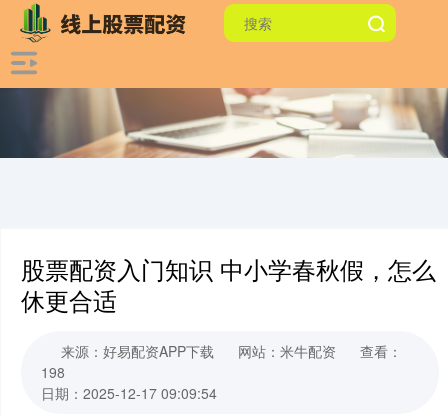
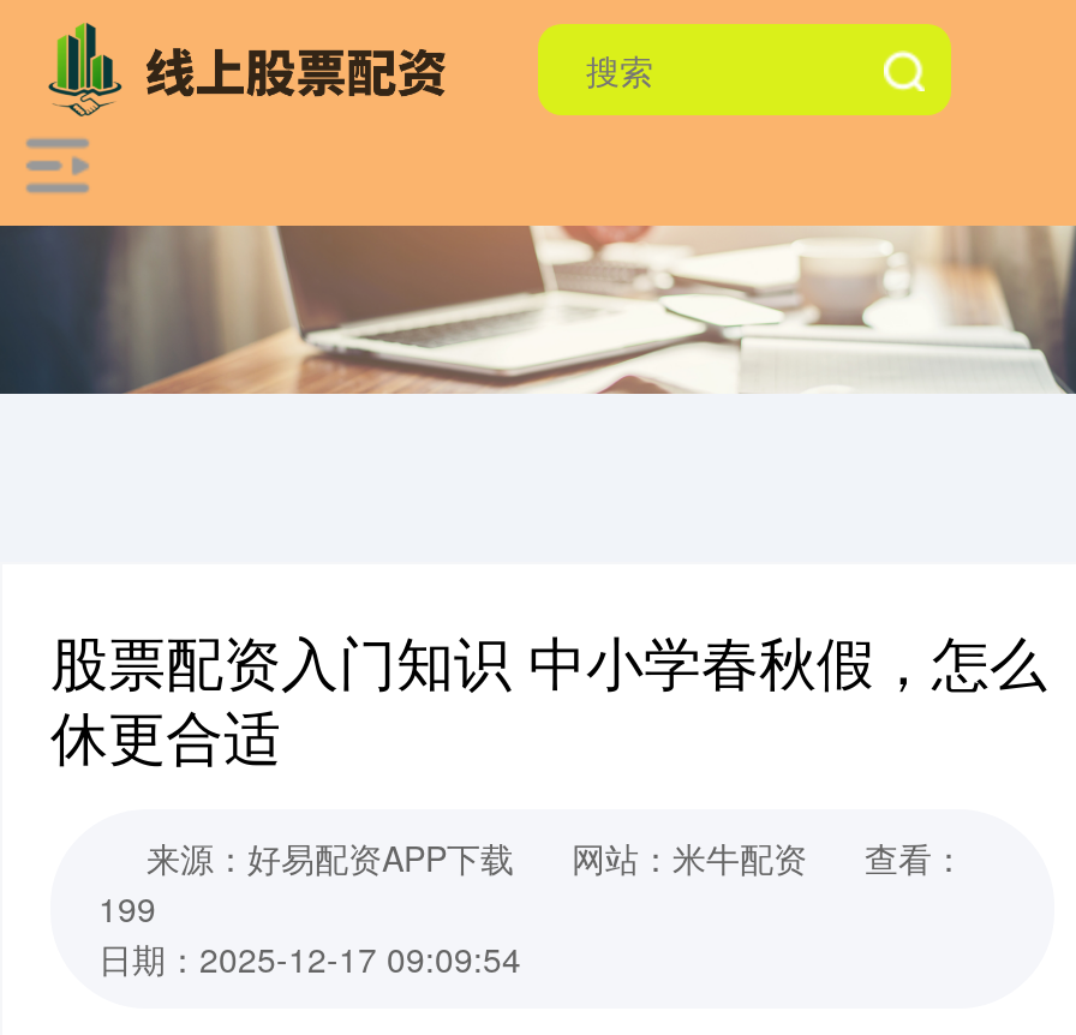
[41,362,65,382] 198 -> [98,884,156,932] 199

